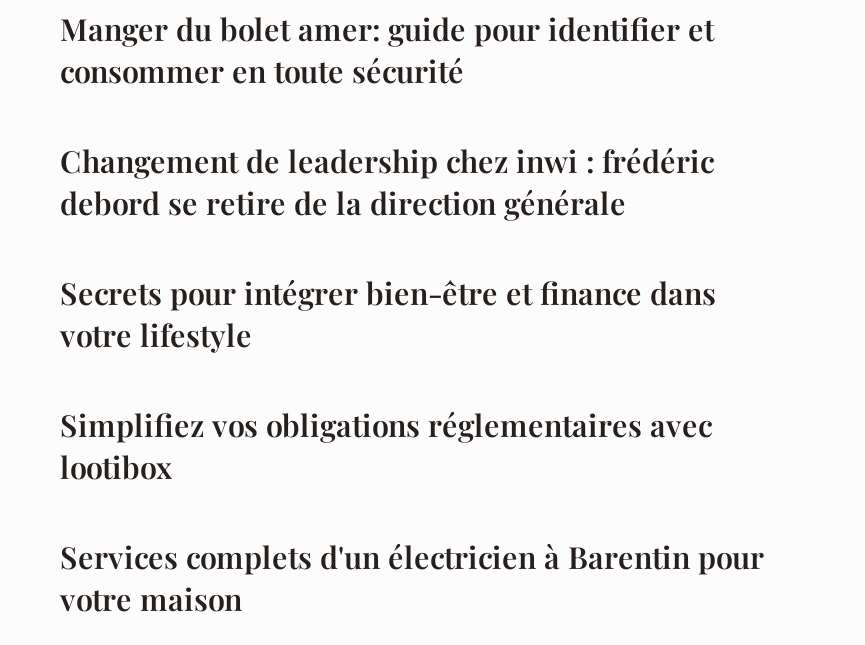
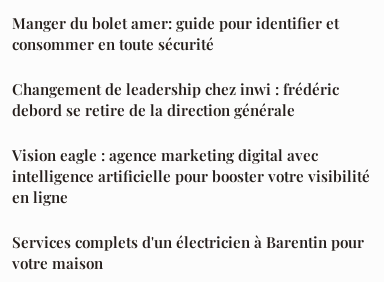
[60,274,716,488] Secrets pour intégrer bien-être et finance dans | votre lifestyle | Simplifiez vos obligations réglementaires avec | lootibox -> [12,145,370,207] Vision eagle : agence marketing digital avec | intelligence artificielle pour booster votre visibilité | en ligne

